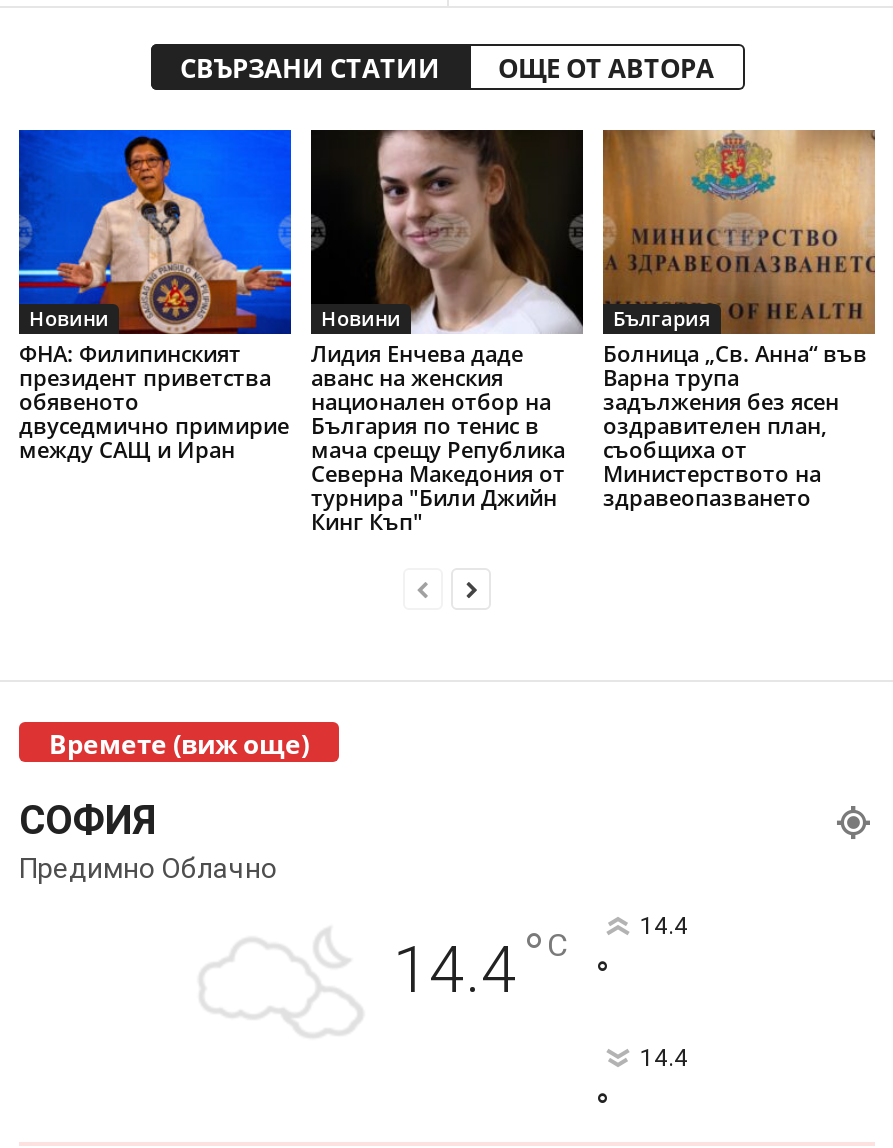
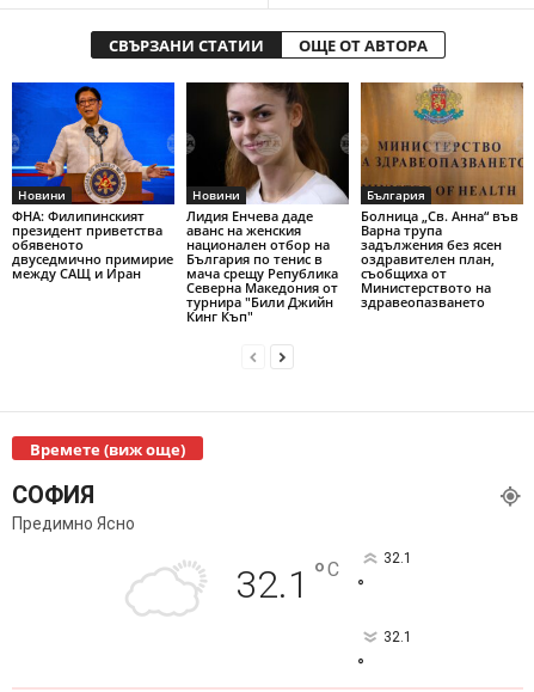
[19,852,277,884] Предимно Облачно -> [12,514,135,533] Предимно Ясно
[393,920,567,1008] 14.4 °C -> [235,554,339,607] 32.1 °C
[640,912,688,940] 14.4 -> [383,550,412,566] 32.1
[640,1044,688,1072] 14.4 -> [383,629,412,645] 32.1

